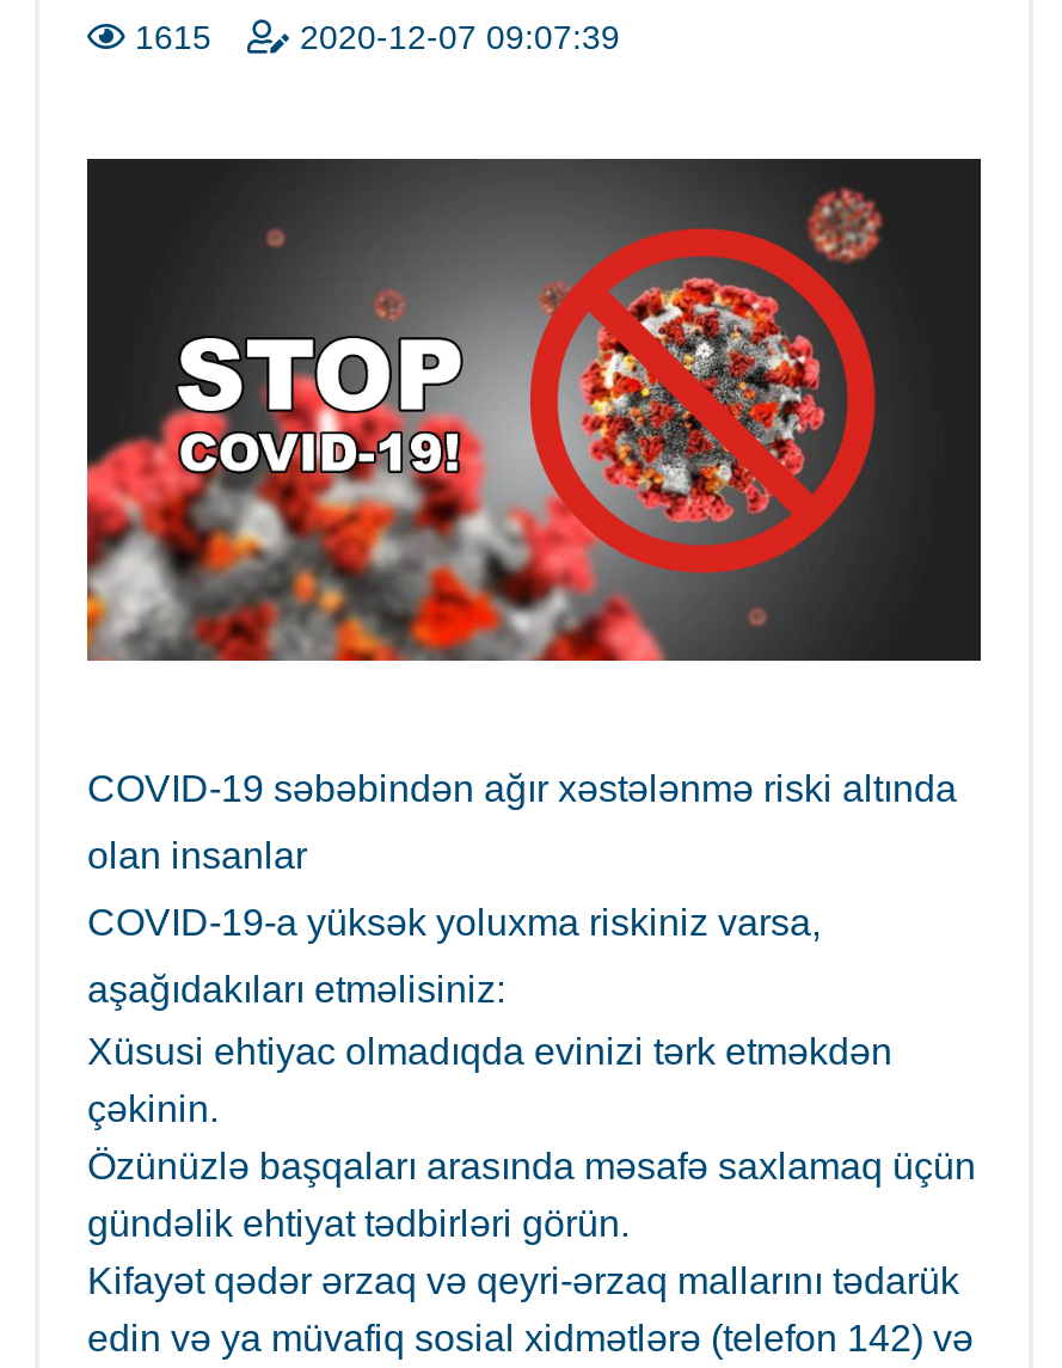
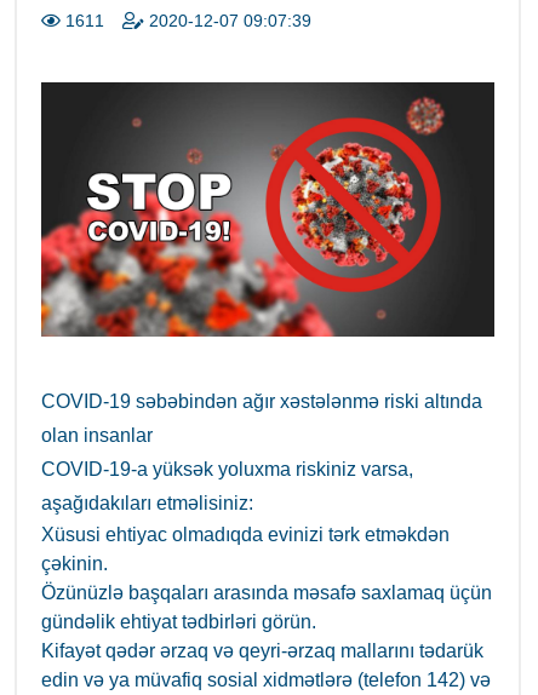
[125,18,211,56] 1615 -> [61,11,104,30] 1611

